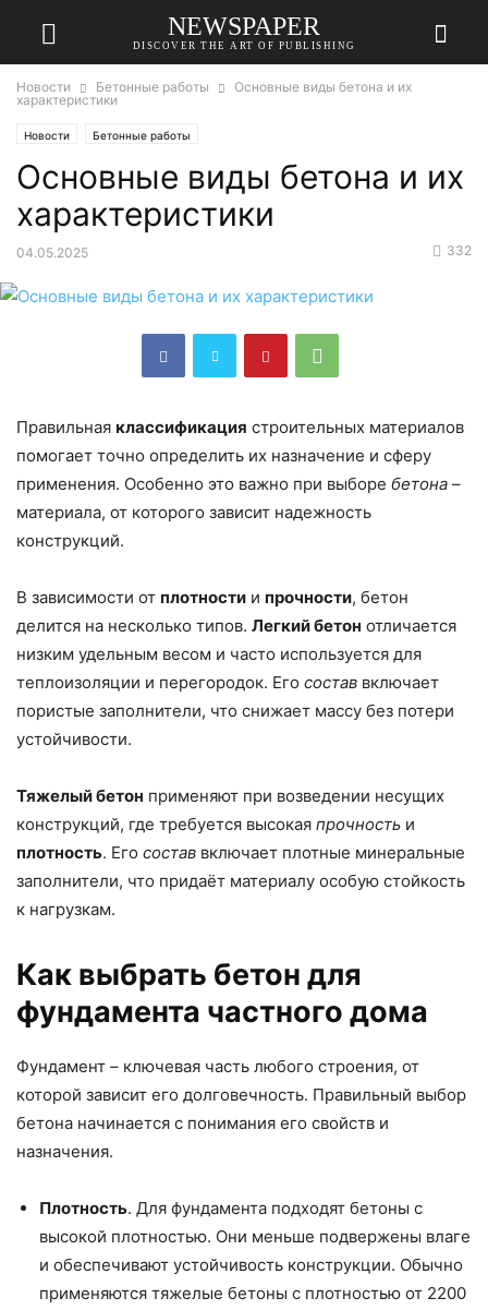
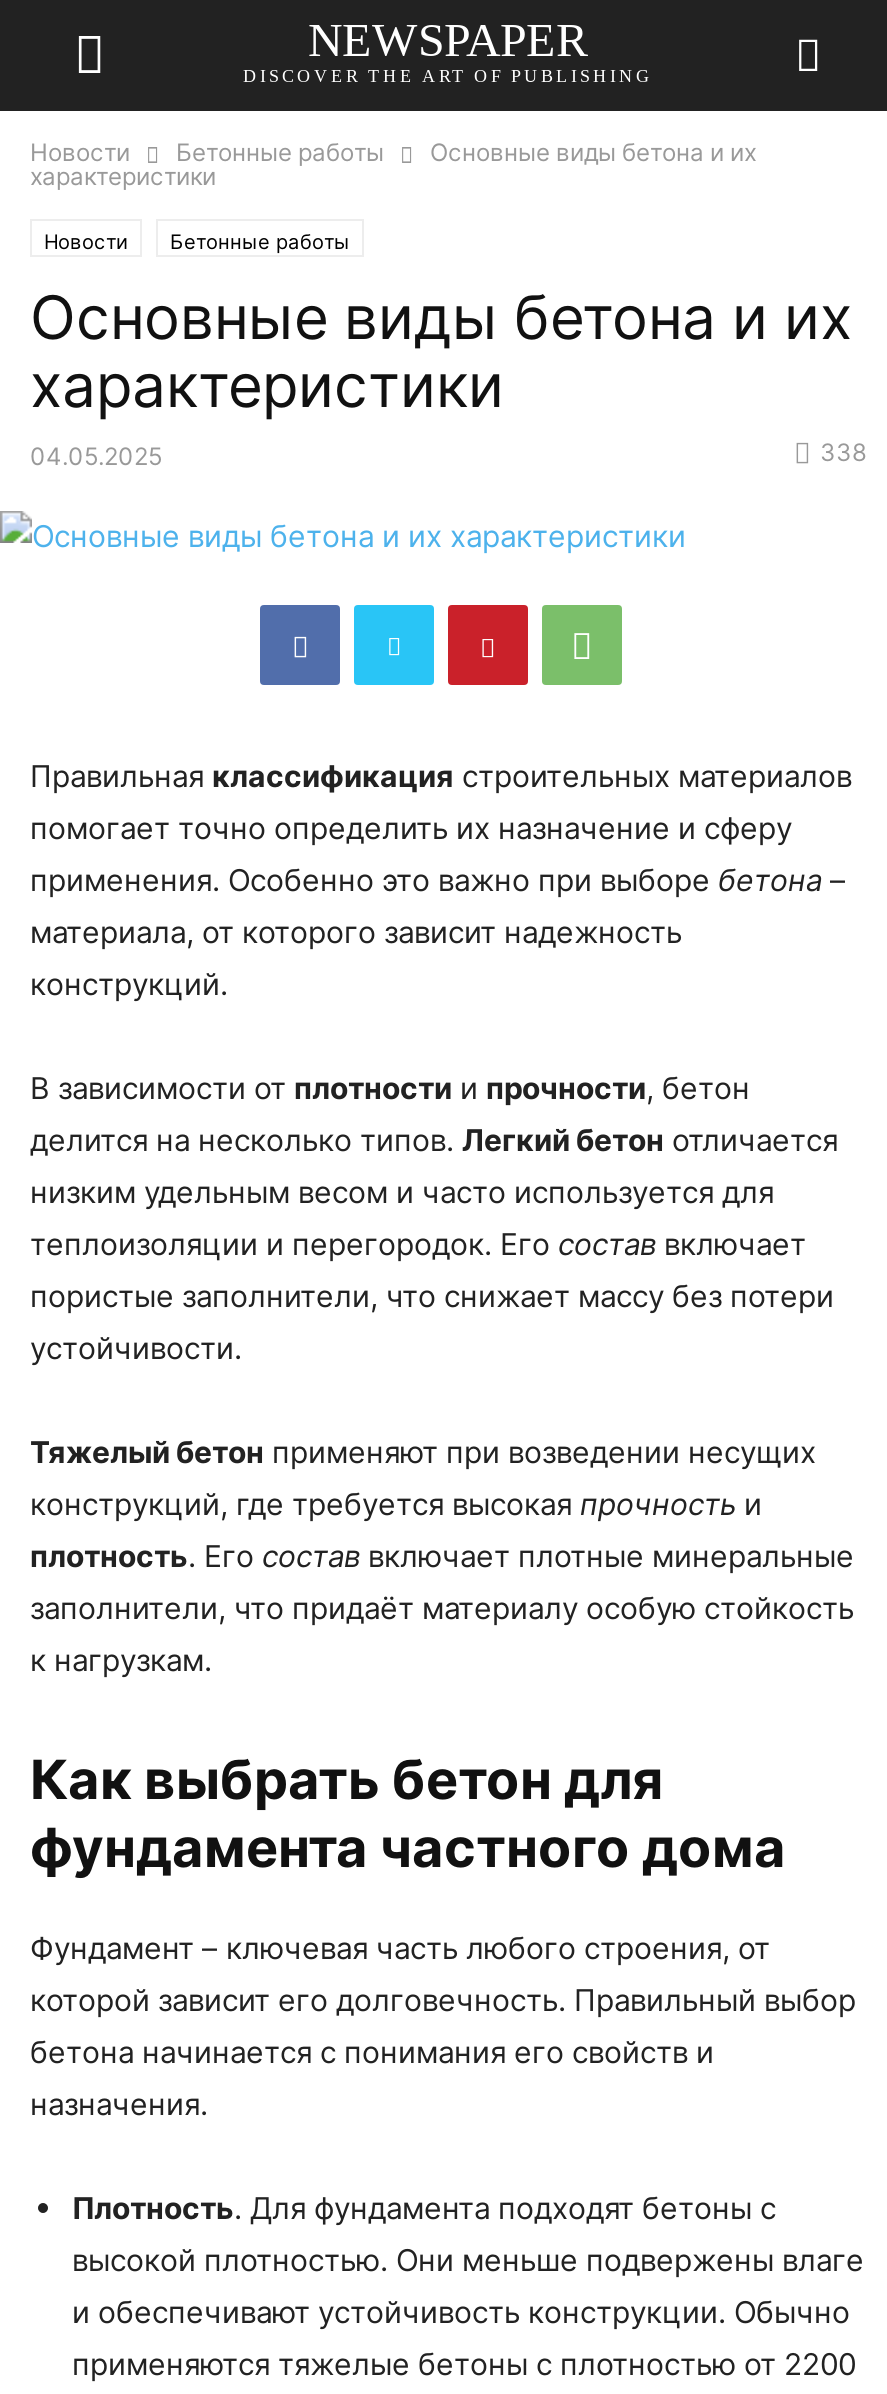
[447,242,472,259] 332 -> [820,437,866,467] 338

